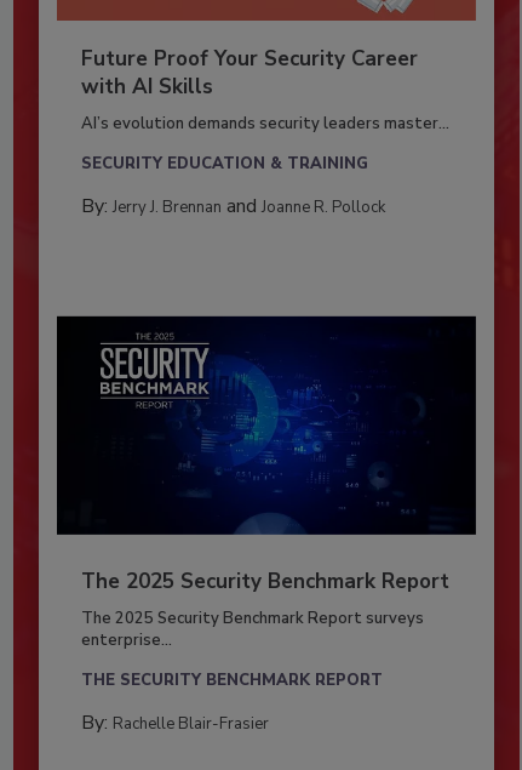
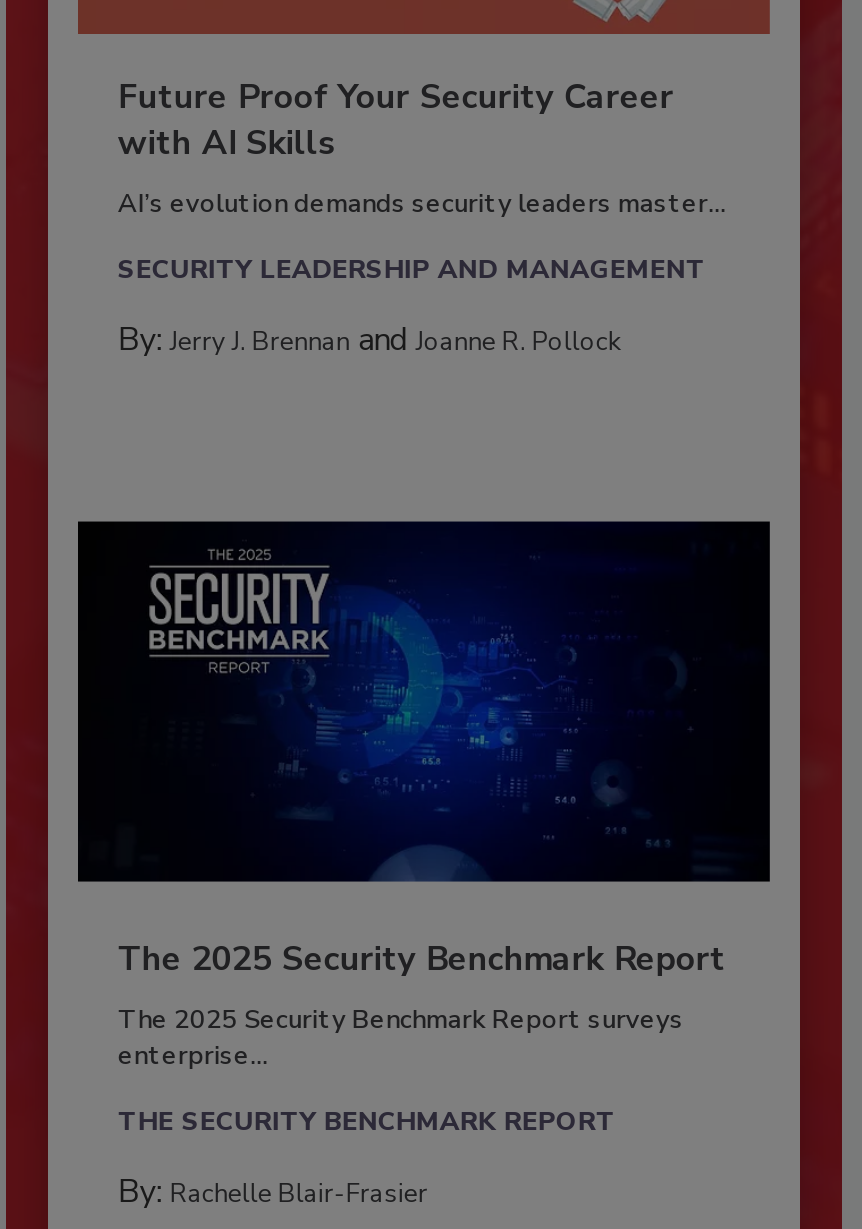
[81,153,368,175] SECURITY EDUCATION & TRAINING -> [118,253,706,289] SECURITY LEADERSHIP AND MANAGEMENT

